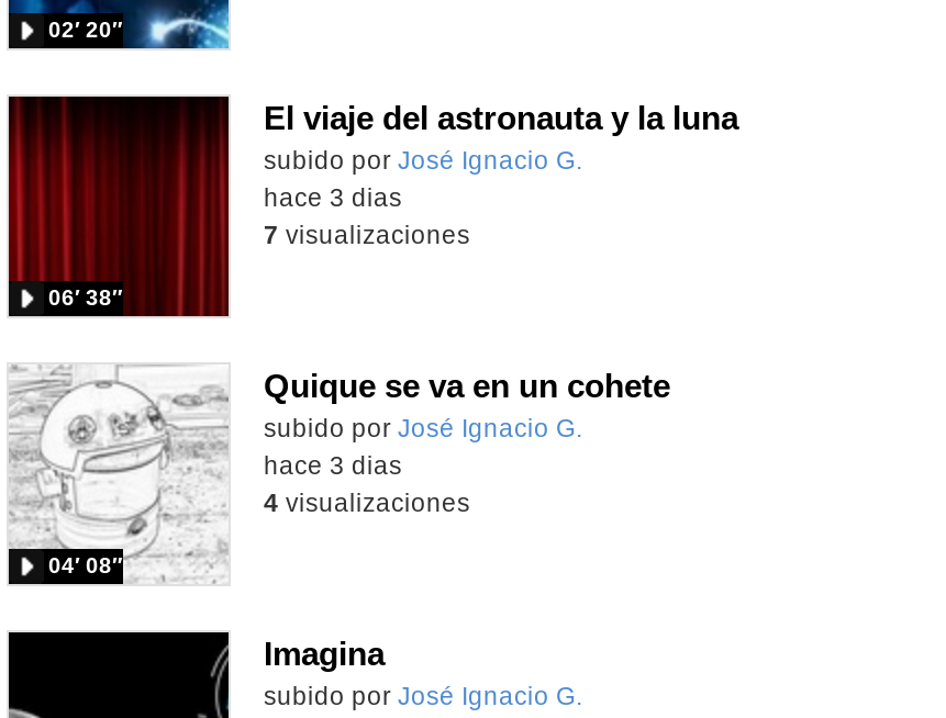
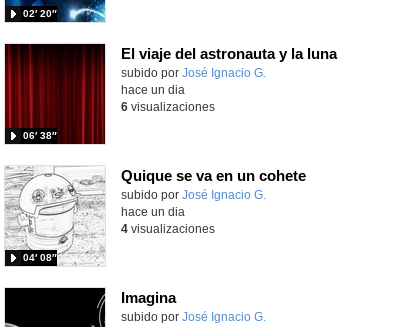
[264,185,402,212] hace 3 dias -> [121,84,185,96] hace un dia
[264,223,470,249] 7 visualizaciones -> [121,101,215,113] 6 visualizaciones
[264,453,402,480] hace 3 dias -> [121,206,185,218] hace un dia

